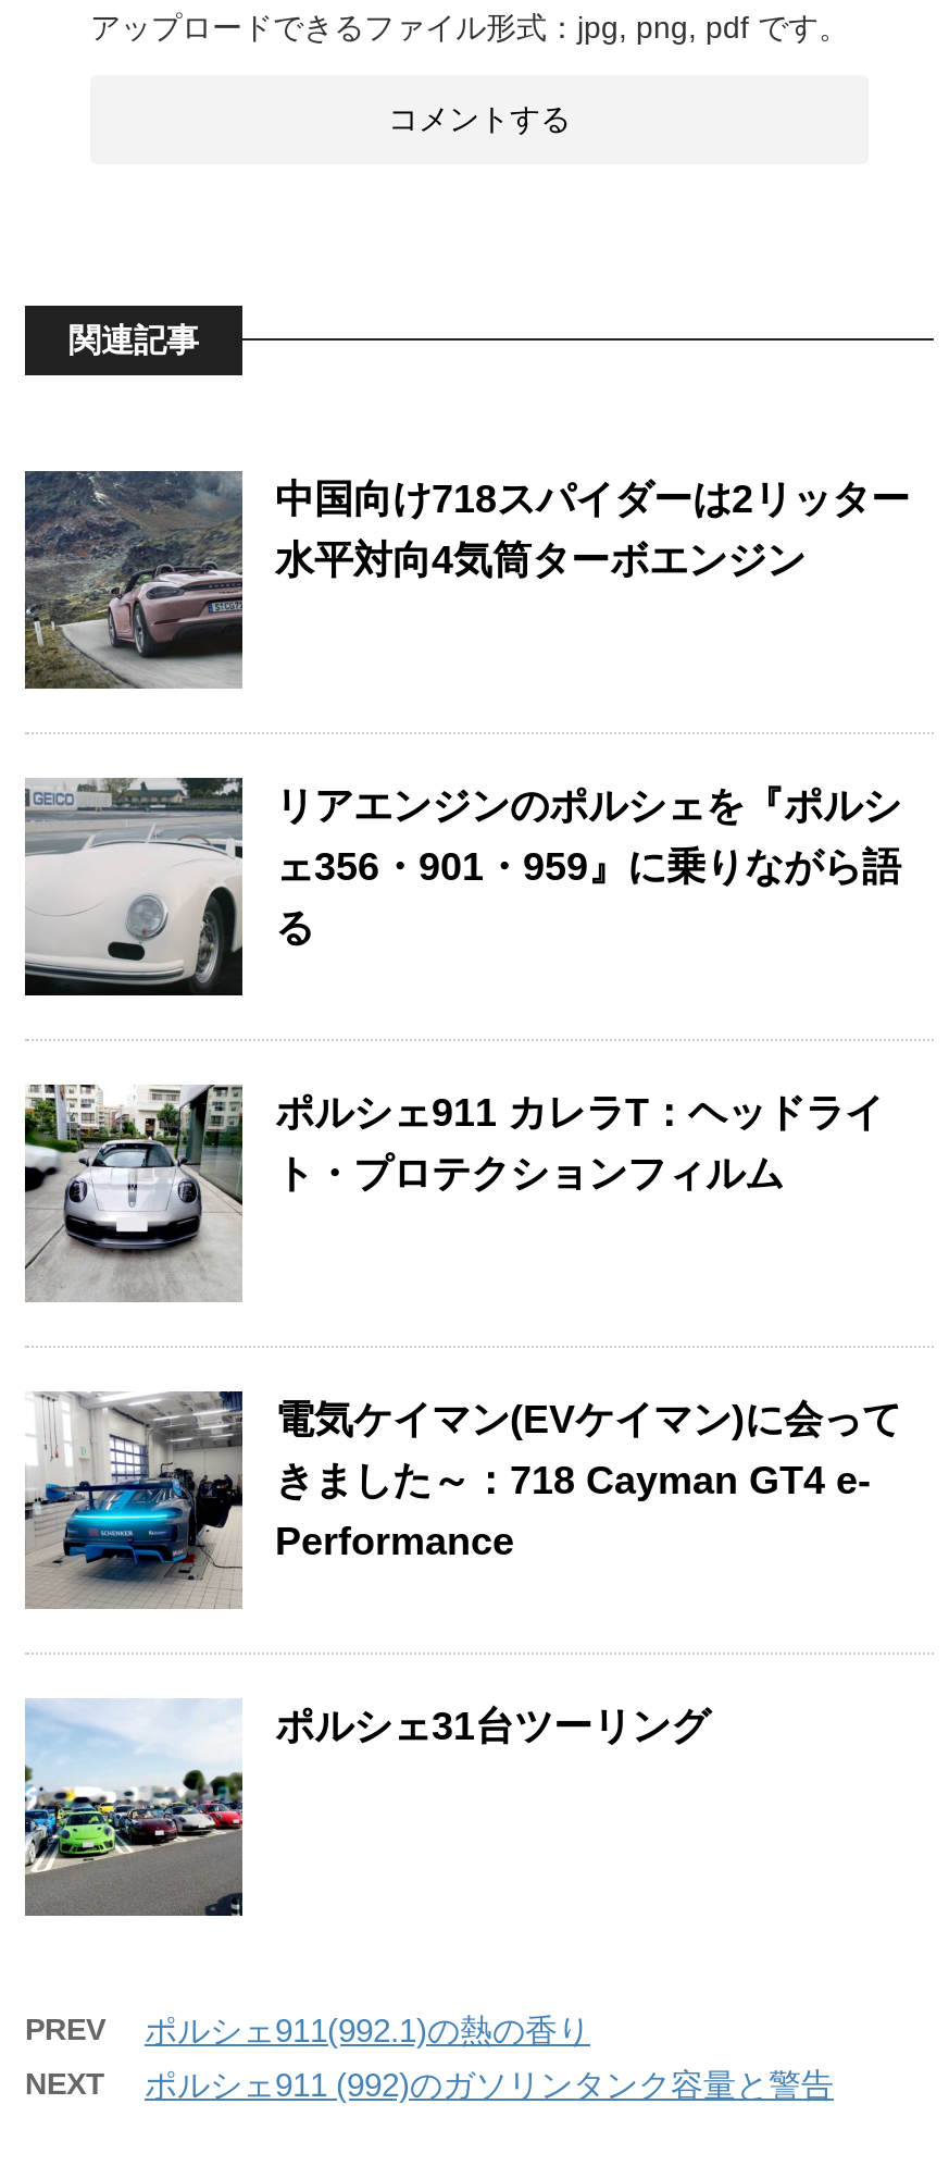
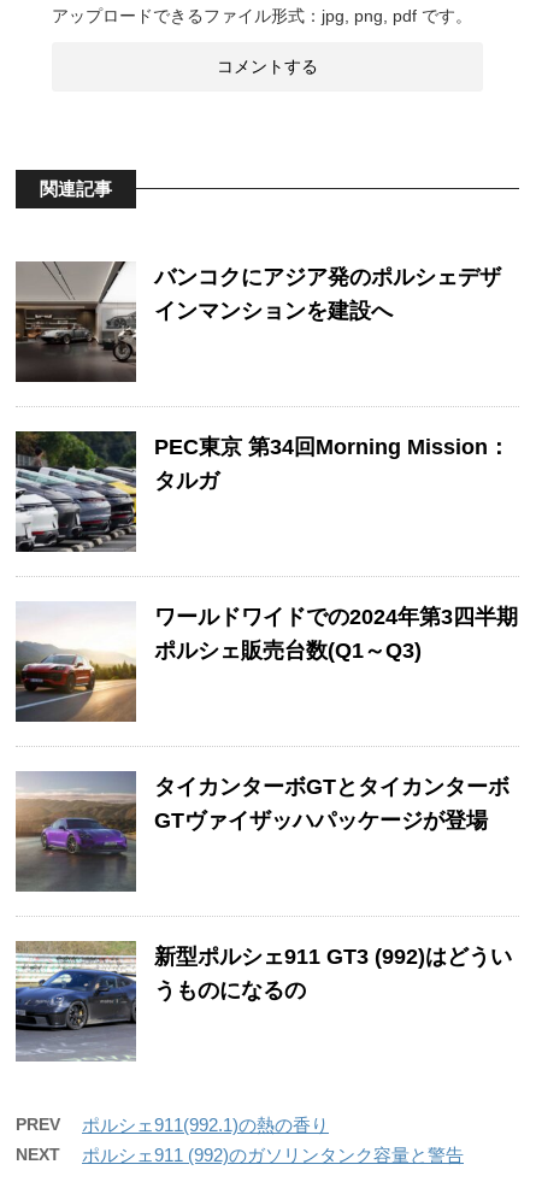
[23,469,910,691] [image] | 中国向け718スパイダーは2リッター | 水平対向4気筒ターボエンジン -> [16,261,501,383] [image] | バンコクにアジア発のポルシェデザ | インマンションを建設へ
[23,778,901,998] [image] | リアエンジンのポルシェを『ポルシ | ェ356・901・959』に乗りながら語 | る -> [14,430,510,553] [image] | PEC東京 第34回Morning Mission： | タルガ
[23,1082,884,1300] [image] | ポルシェ911 カレラT：ヘッドライ | ト・プロテクションフィルム -> [14,601,518,722] [image] | ワールドワイドでの2024年第3四半期 | ポルシェ販売台数(Q1～Q3)
[25,1389,901,1609] [image] | 電気ケイマン(EVケイマン)に会って | きました～：718 Cayman GT4 e- | Performance -> [14,770,510,892] [image] | タイカンターボGTとタイカンターボ | GTヴァイザッハパッケージが登場
[23,1698,710,1918] [image] | ポルシェ31台ツーリング -> [14,940,512,1062] [image] | 新型ポルシェ911 GT3 (992)はどうい | うものになるの

